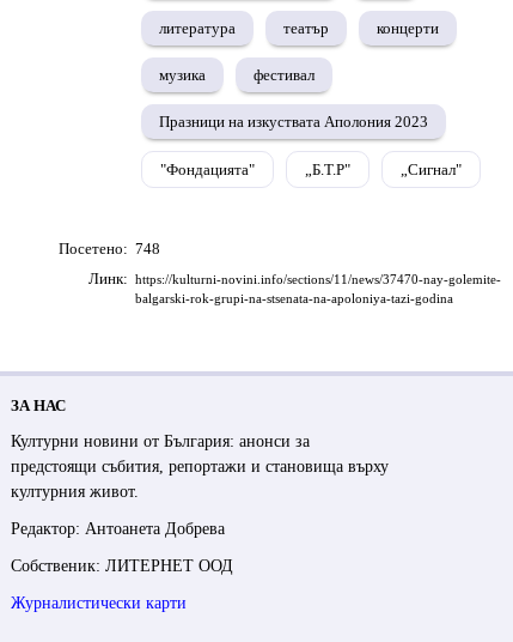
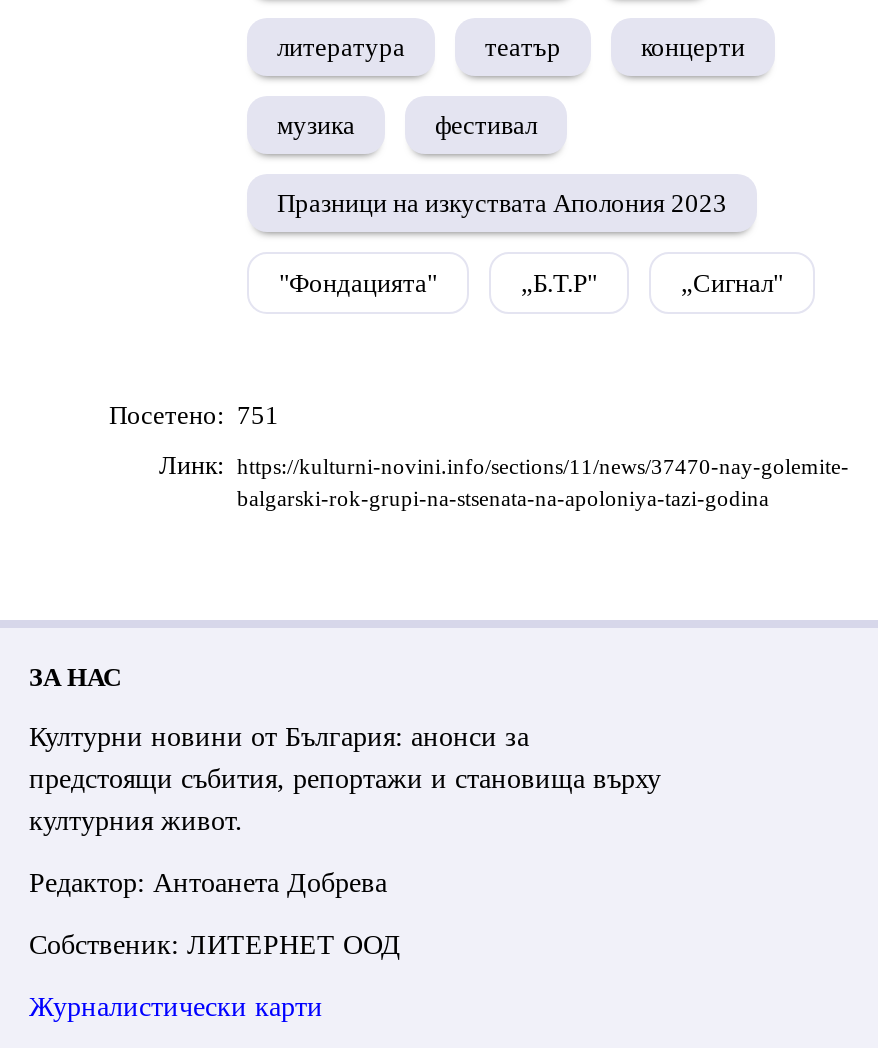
[59,239,160,257] Посетено: 748 -> [109,399,279,429] Посетено: 751

